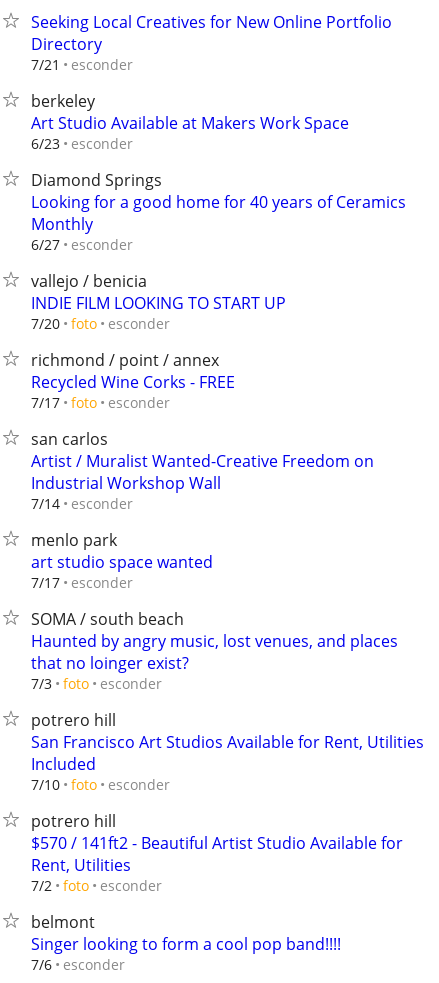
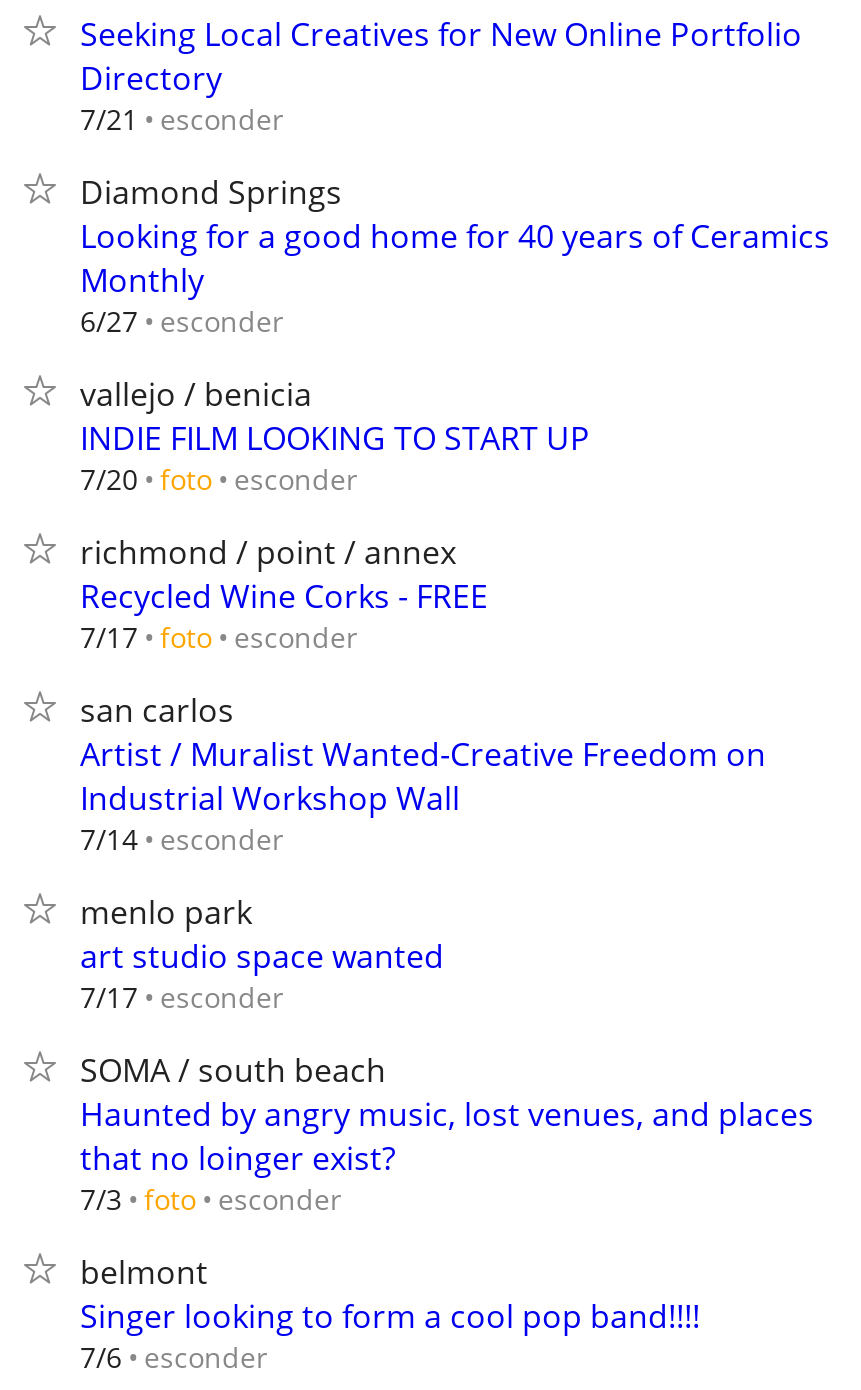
[31,90,349,153] berkeley | Art Studio Available at Makers Work Space | 6/23 esconder -> none
[31,709,424,895] potrero hill | San Francisco Art Studios Available for Rent, Utilities | Included | 7/10 foto esconder | potrero hill | $570 / 141ft2 - Beautiful Artist Studio Available for | Rent, Utilities | 7/2 foto esconder -> none

